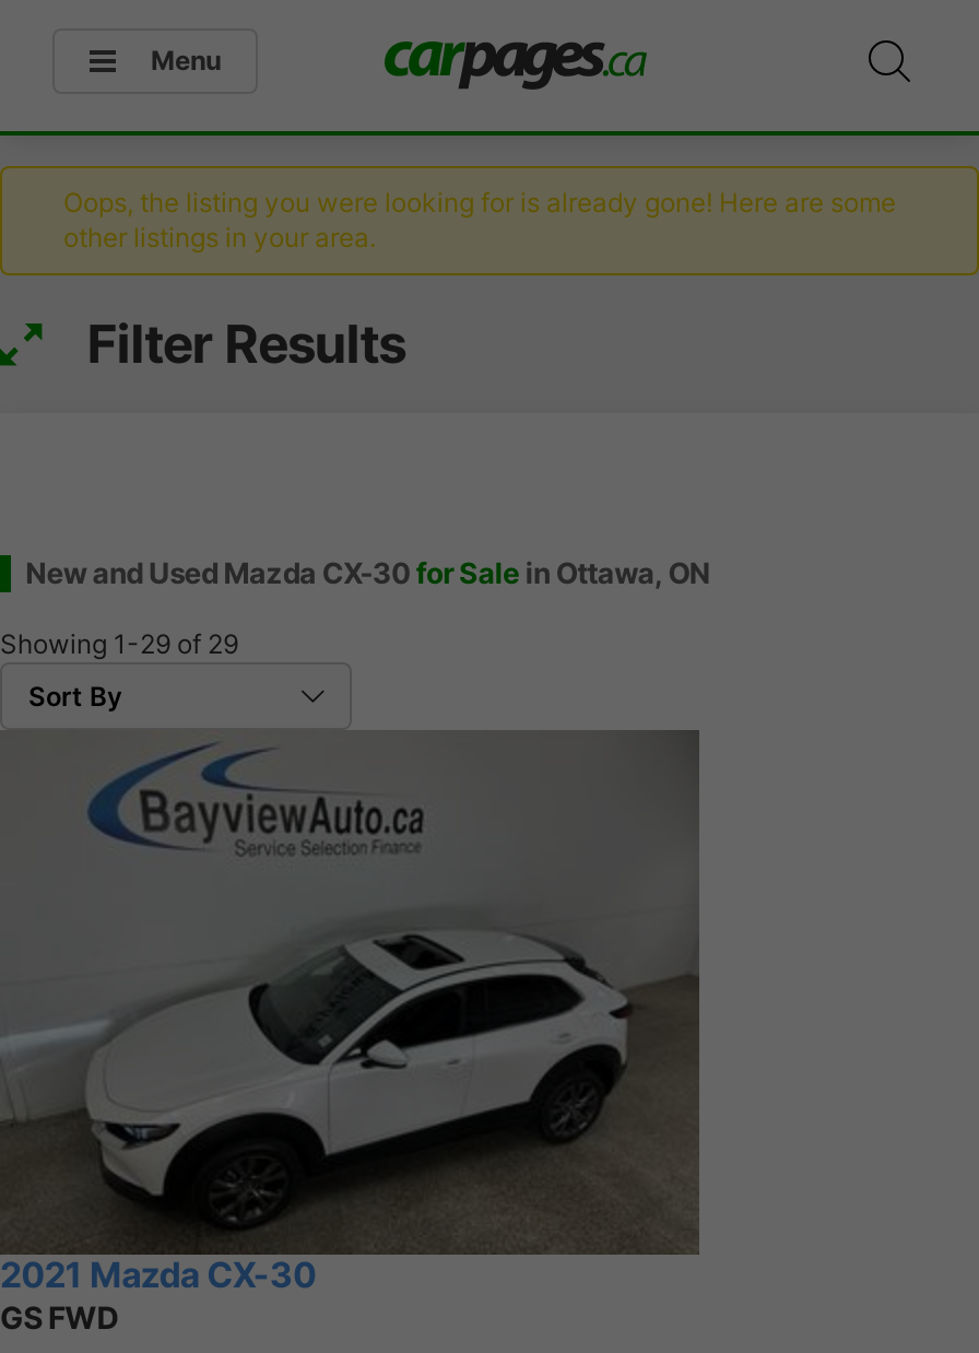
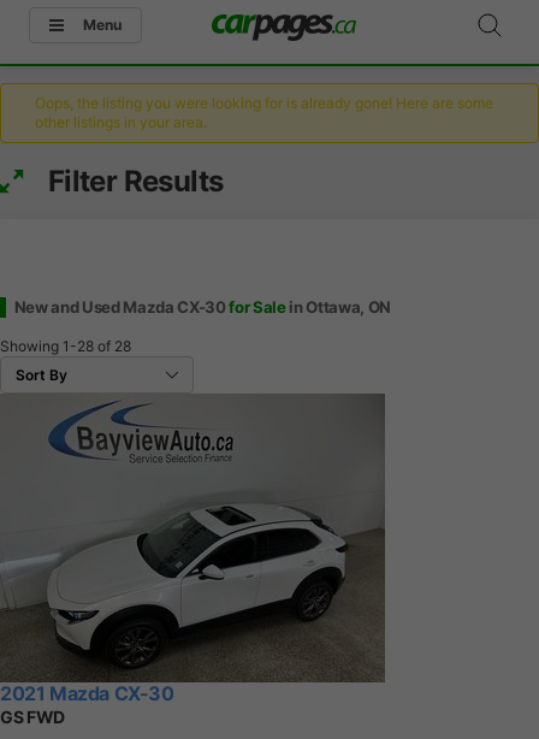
[0,627,238,660] Showing 1-29 of 29 -> [0,337,131,355] Showing 1-28 of 28

